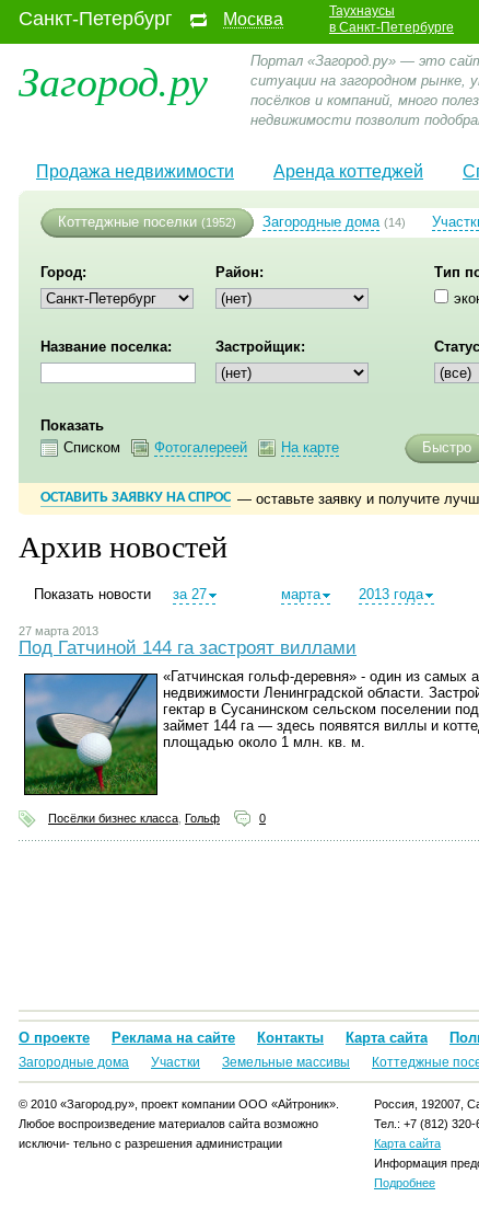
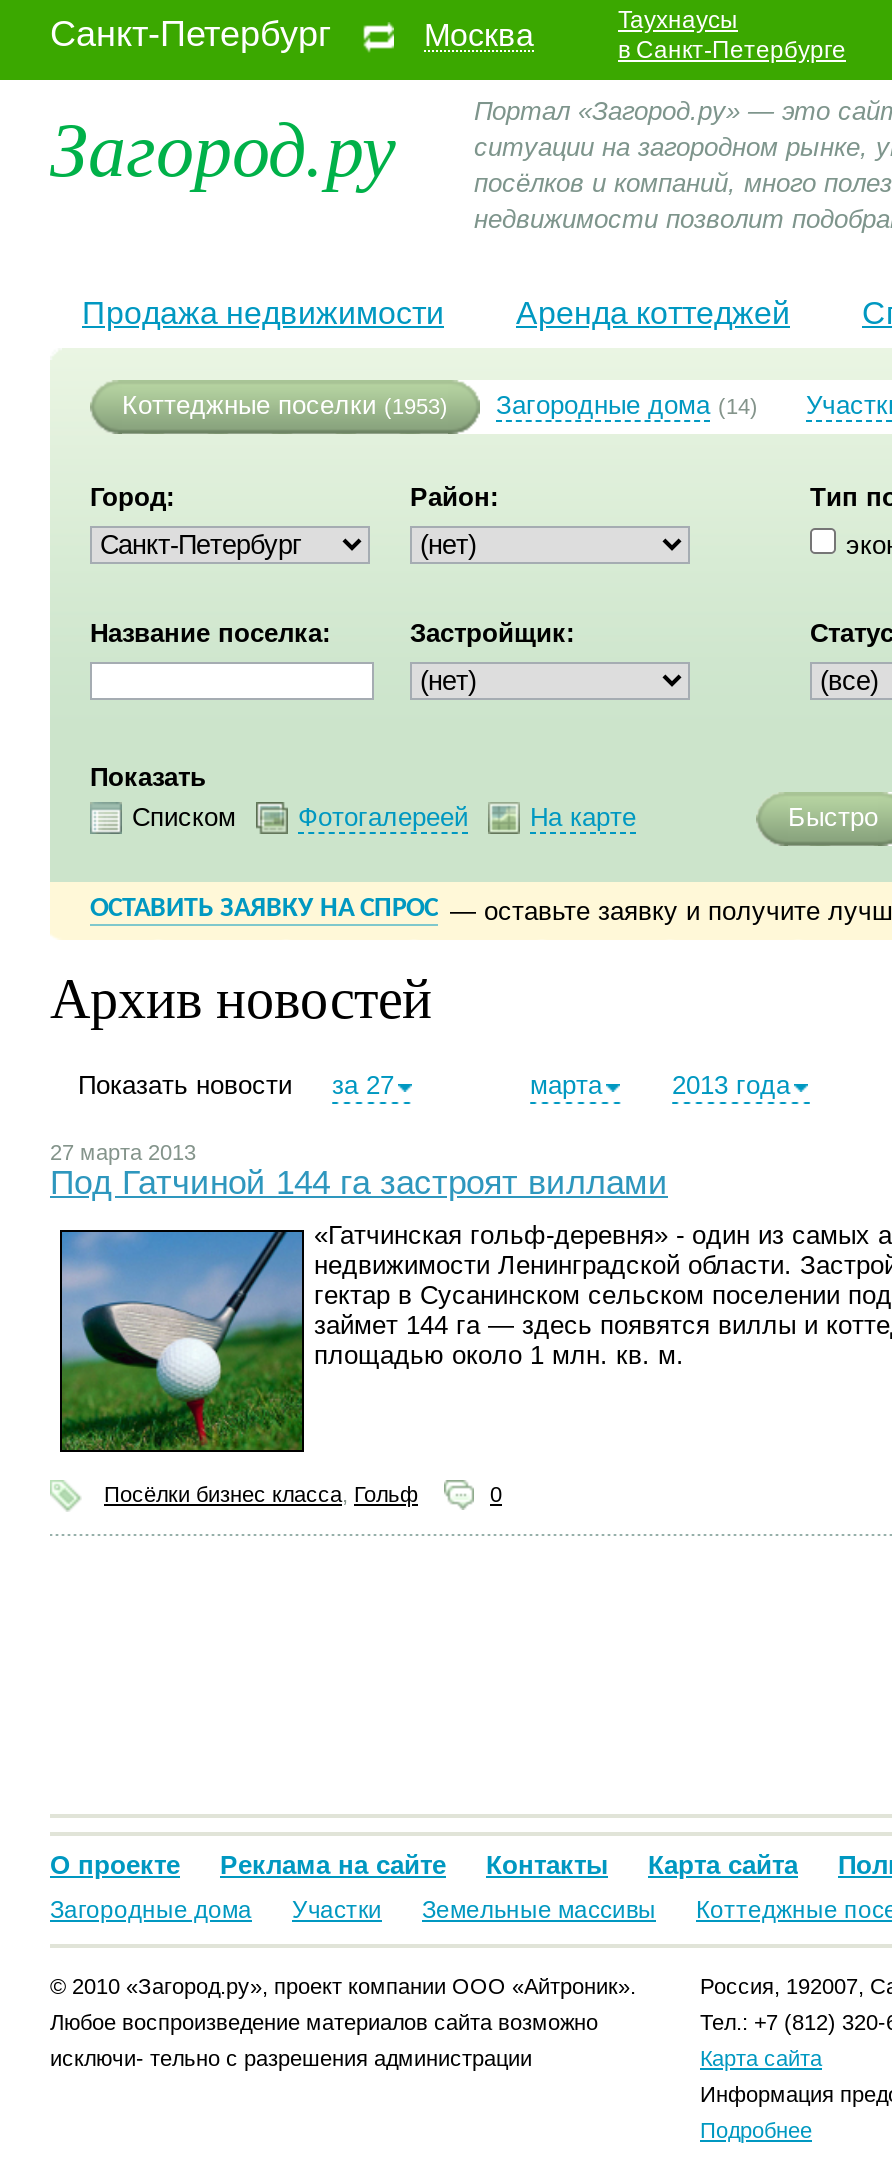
[58,214,236,230] Коттеджные поселки (1952) -> [122,390,448,420] Коттеджные поселки (1953)

